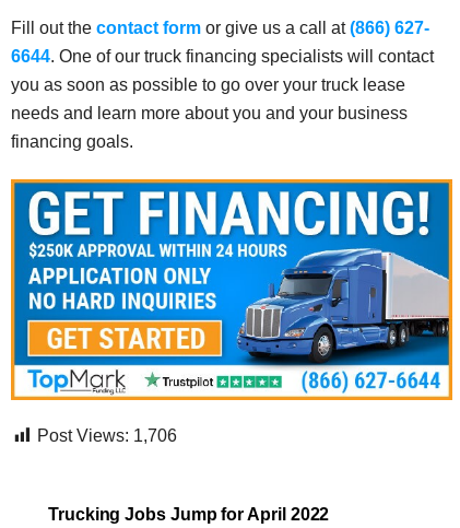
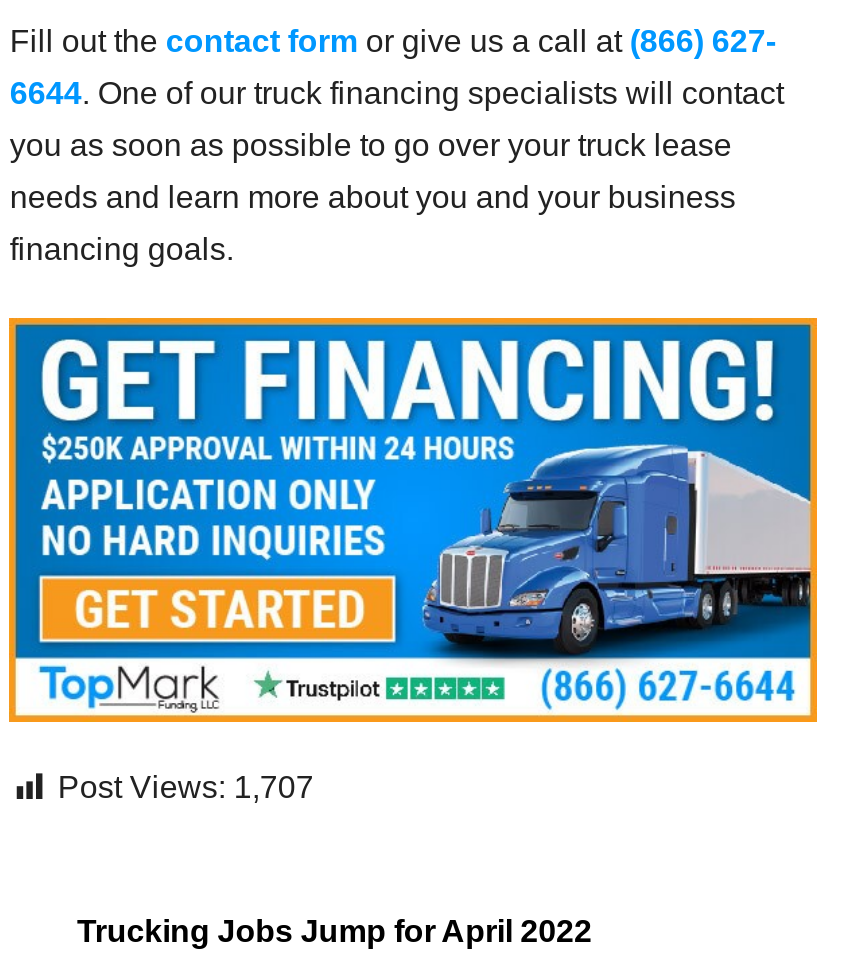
[38,427,177,445] Post Views: 1,706 -> [58,771,314,805] Post Views: 1,707

